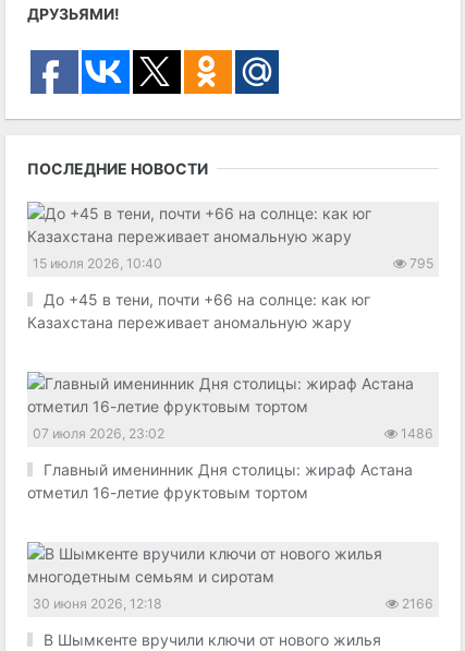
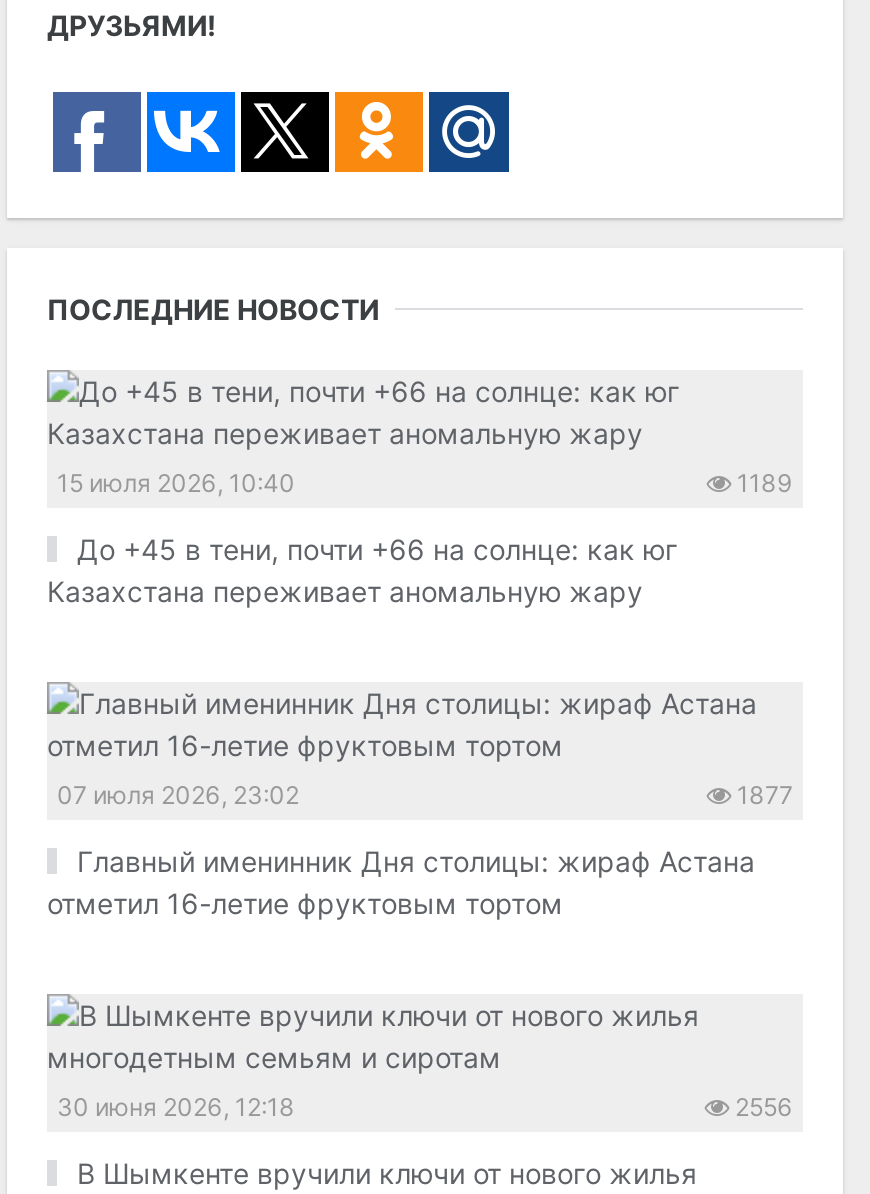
[406,255,433,271] 795 -> [731,467,793,497] 1189
[397,425,433,441] 1486 -> [731,779,793,809] 1877
[399,595,433,611] 2166 -> [729,1091,793,1121] 2556

